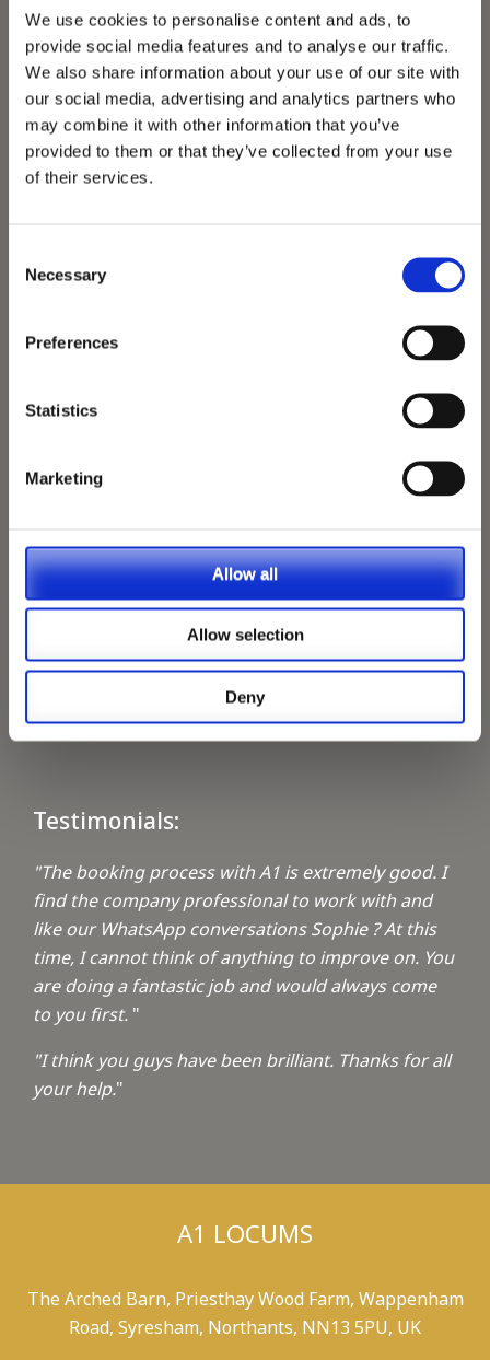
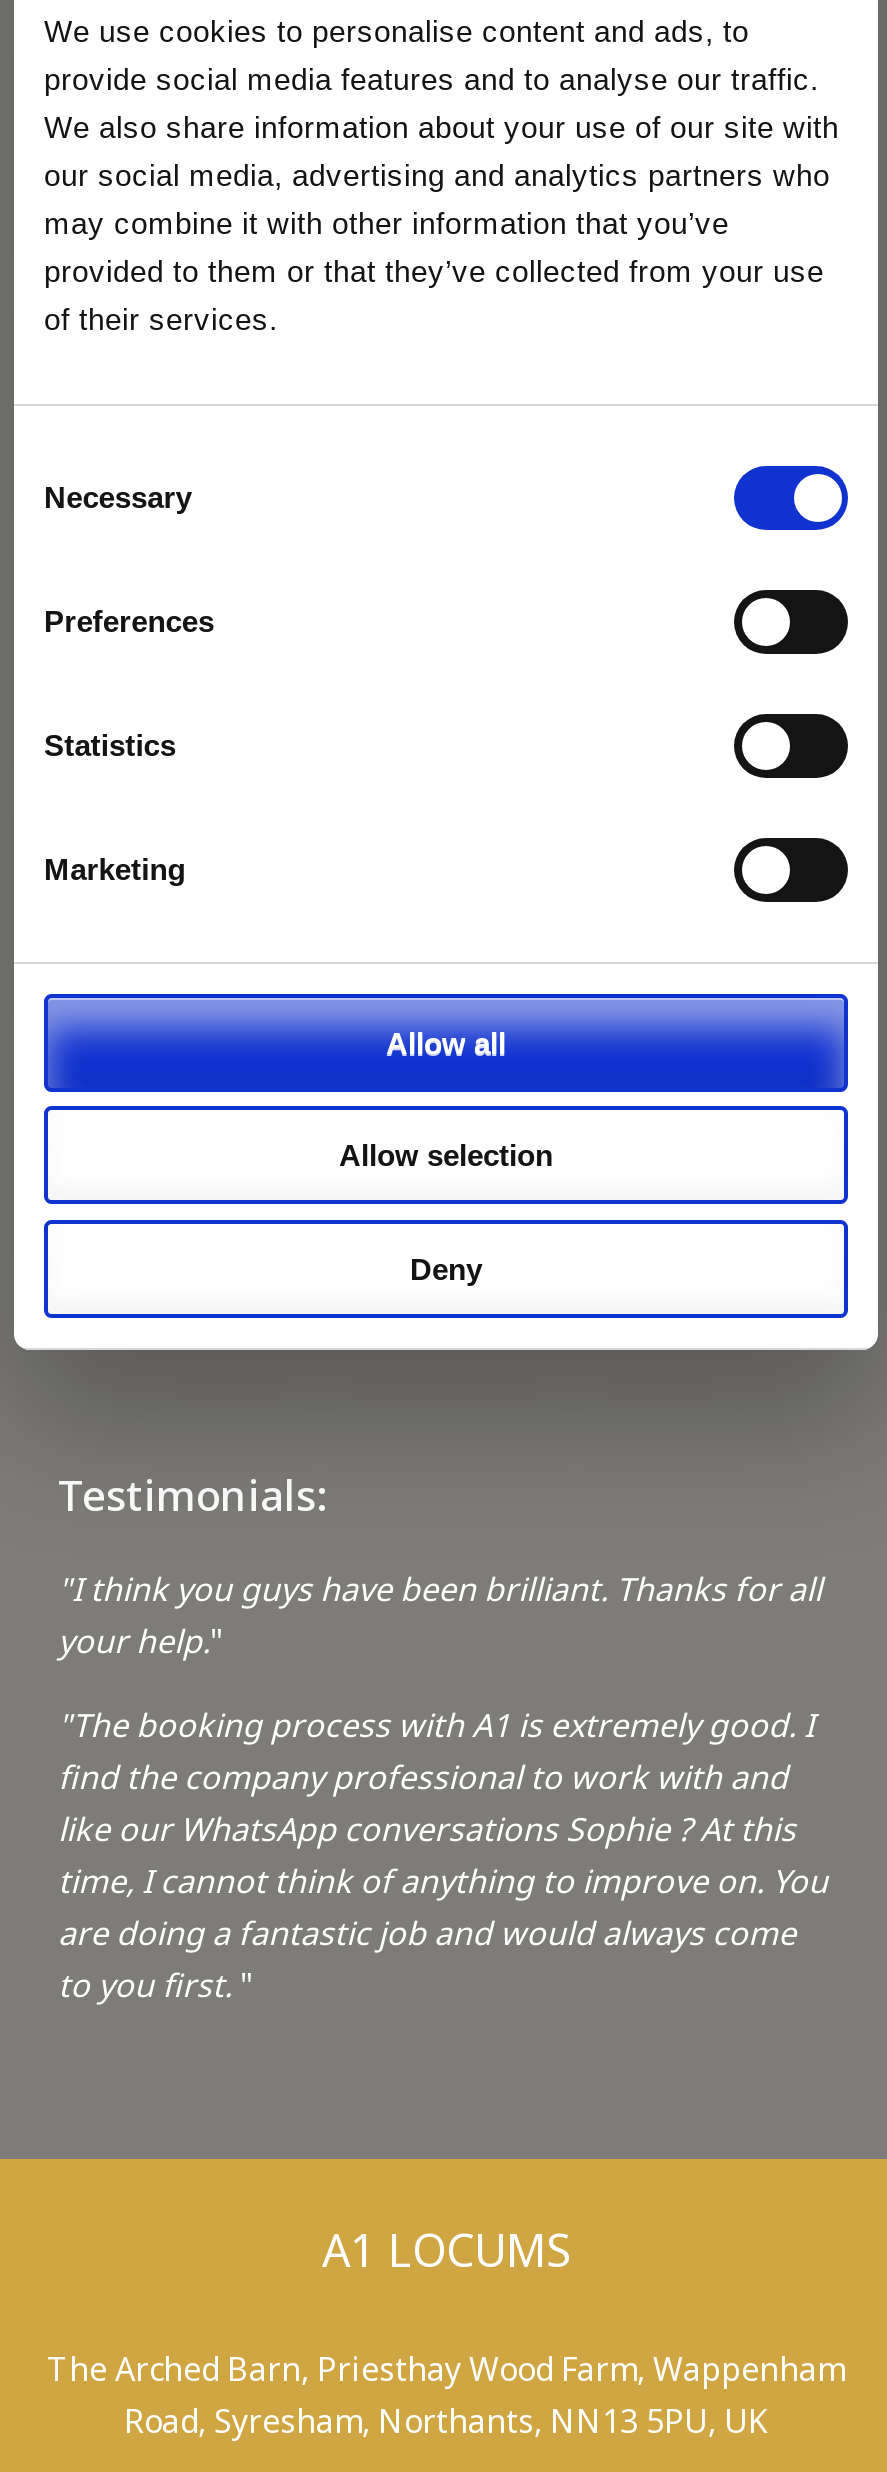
moved [33,860,454,1027] -> [58,1703,828,2007]: "The booking process with A1 is extremely good. I | find the company professional to work with and | like our WhatsApp conversations Sophie ? At this | time, I cannot think of anything to improve on. You | are doing a fantastic job and would always come | to you first. "
moved [33,1048,451,1101] -> [58,1567,822,1663]: "I think you guys have been brilliant. Thanks for all | your help."

